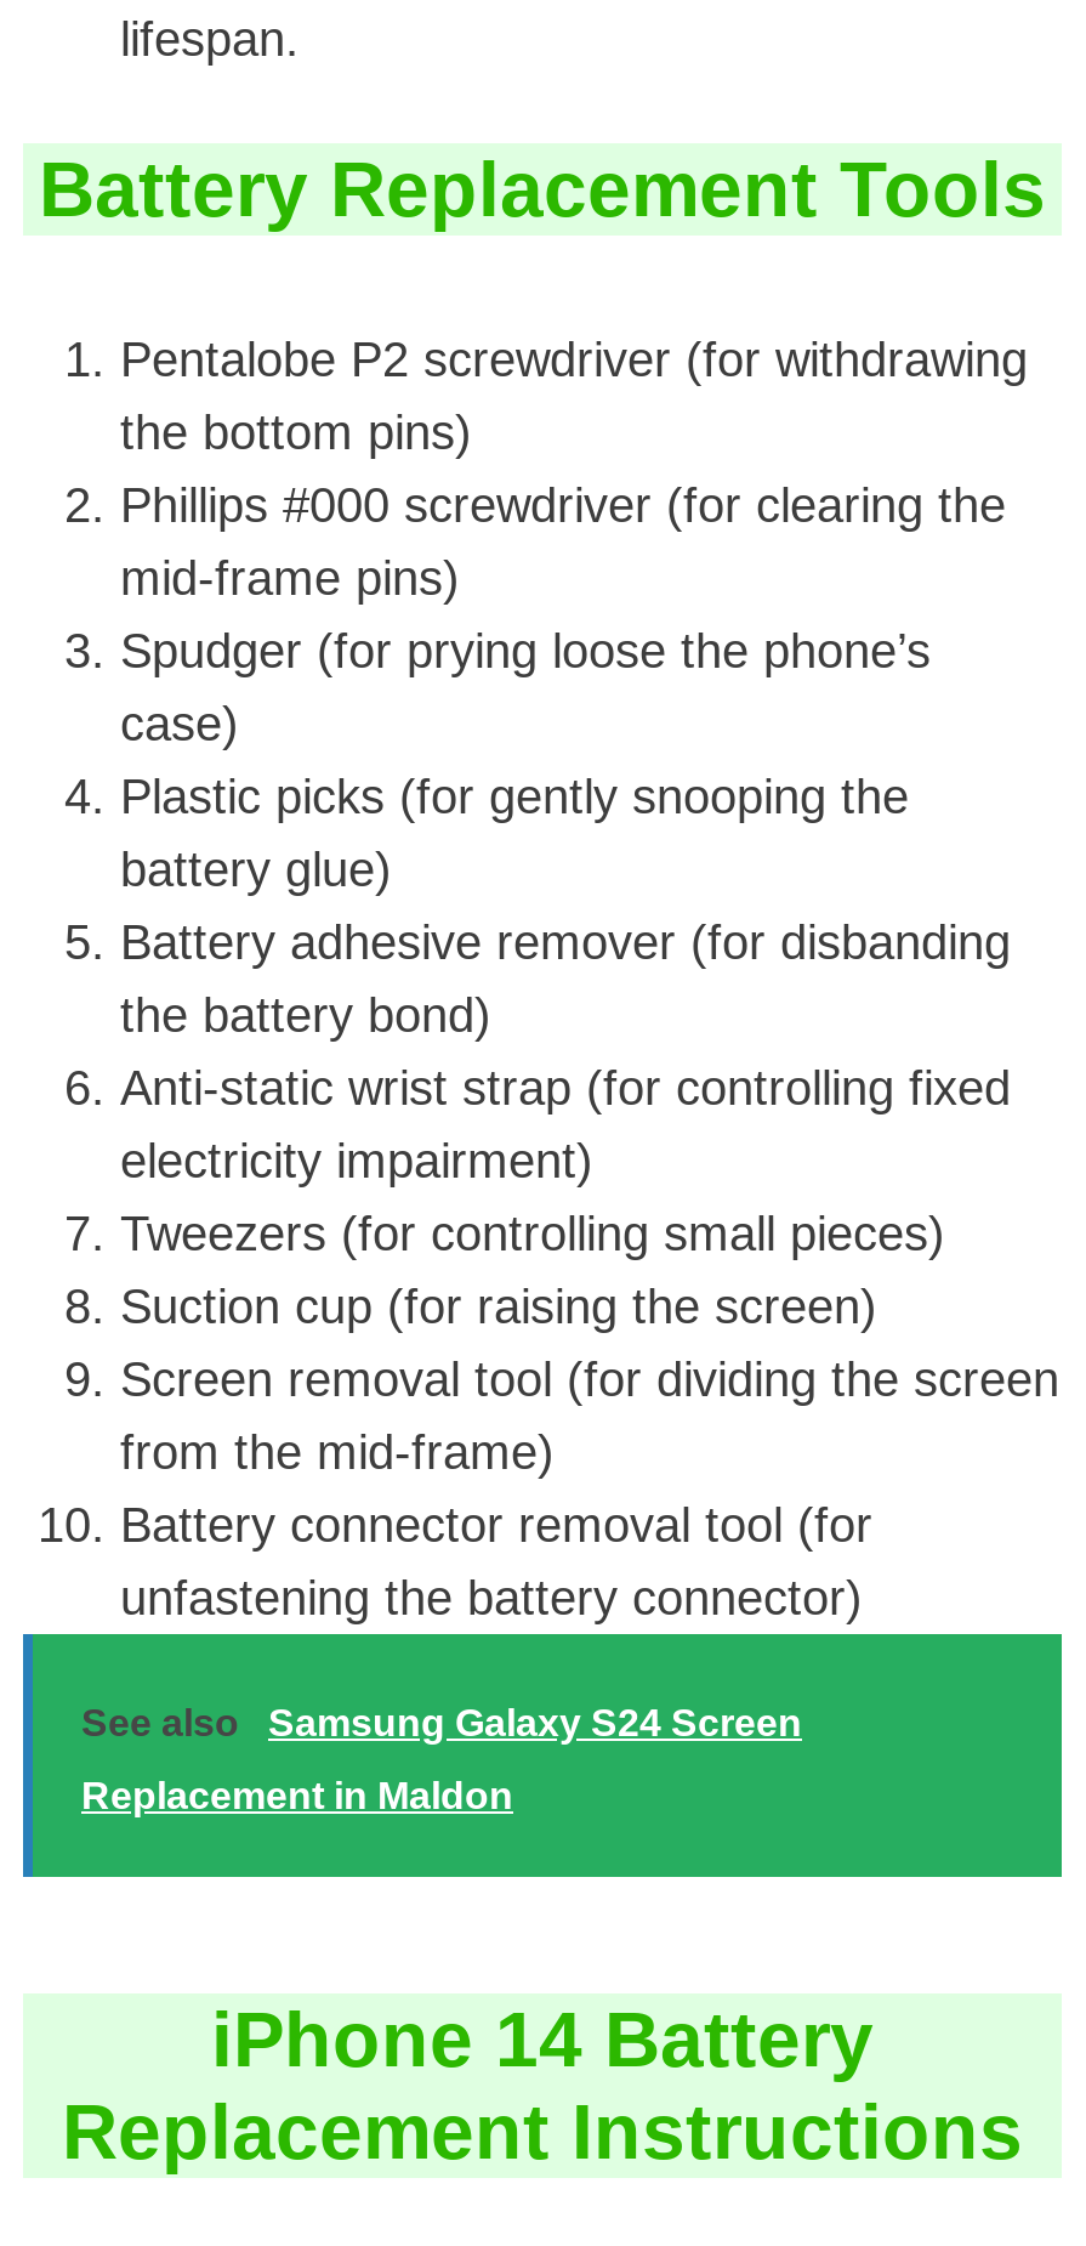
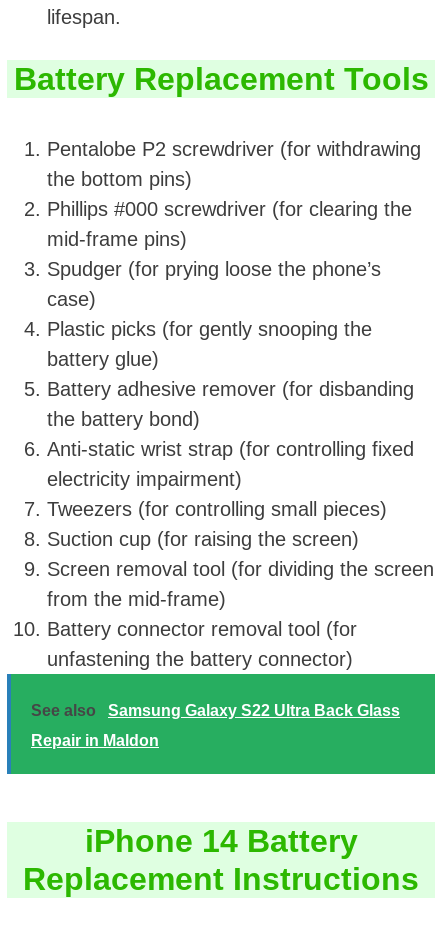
[268,1703,802,1744] Samsung Galaxy S24 Screen -> [108,702,400,719] Samsung Galaxy S22 Ultra Back Glass
[81,1775,513,1817] Replacement in Maldon -> [31,732,159,749] Repair in Maldon

